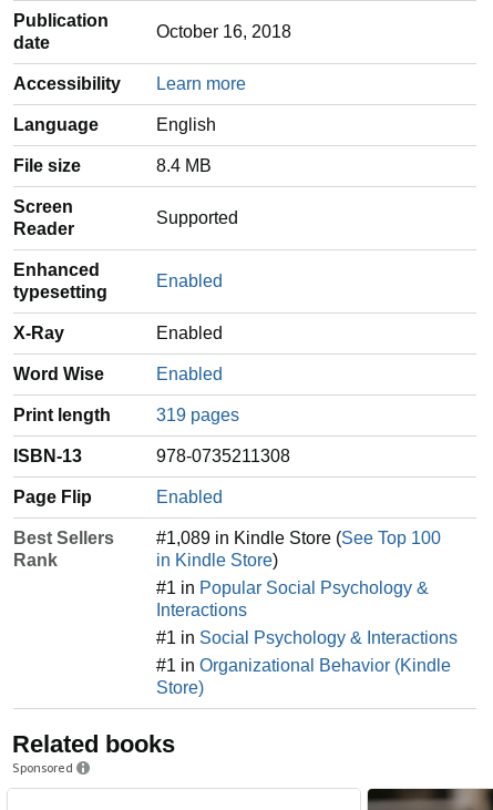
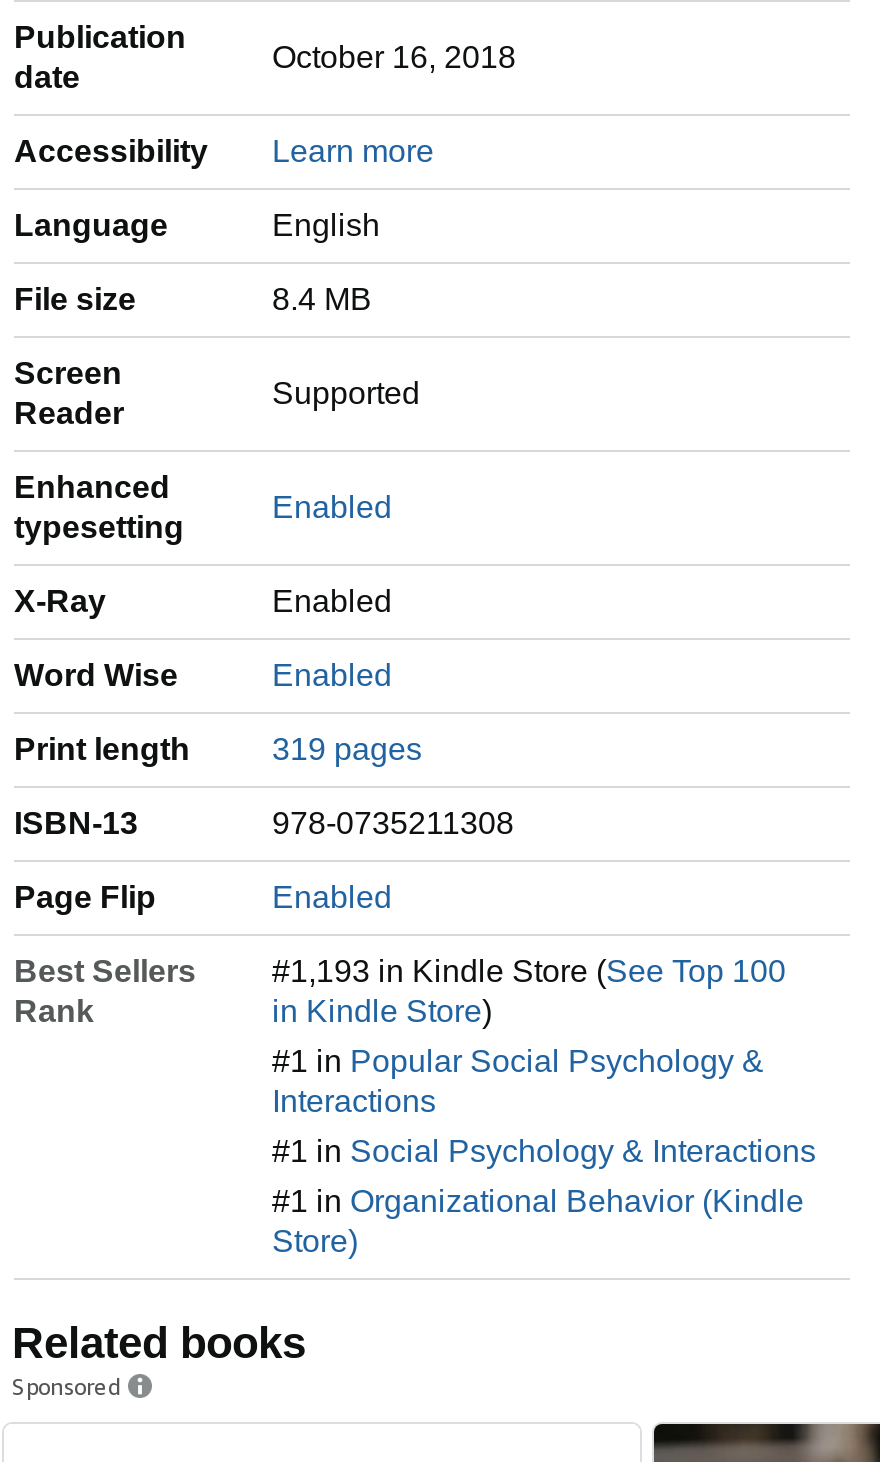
[156,528,441,547] #1,089 in Kindle Store (See Top 100 -> [272,954,786,988] #1,193 in Kindle Store (See Top 100

